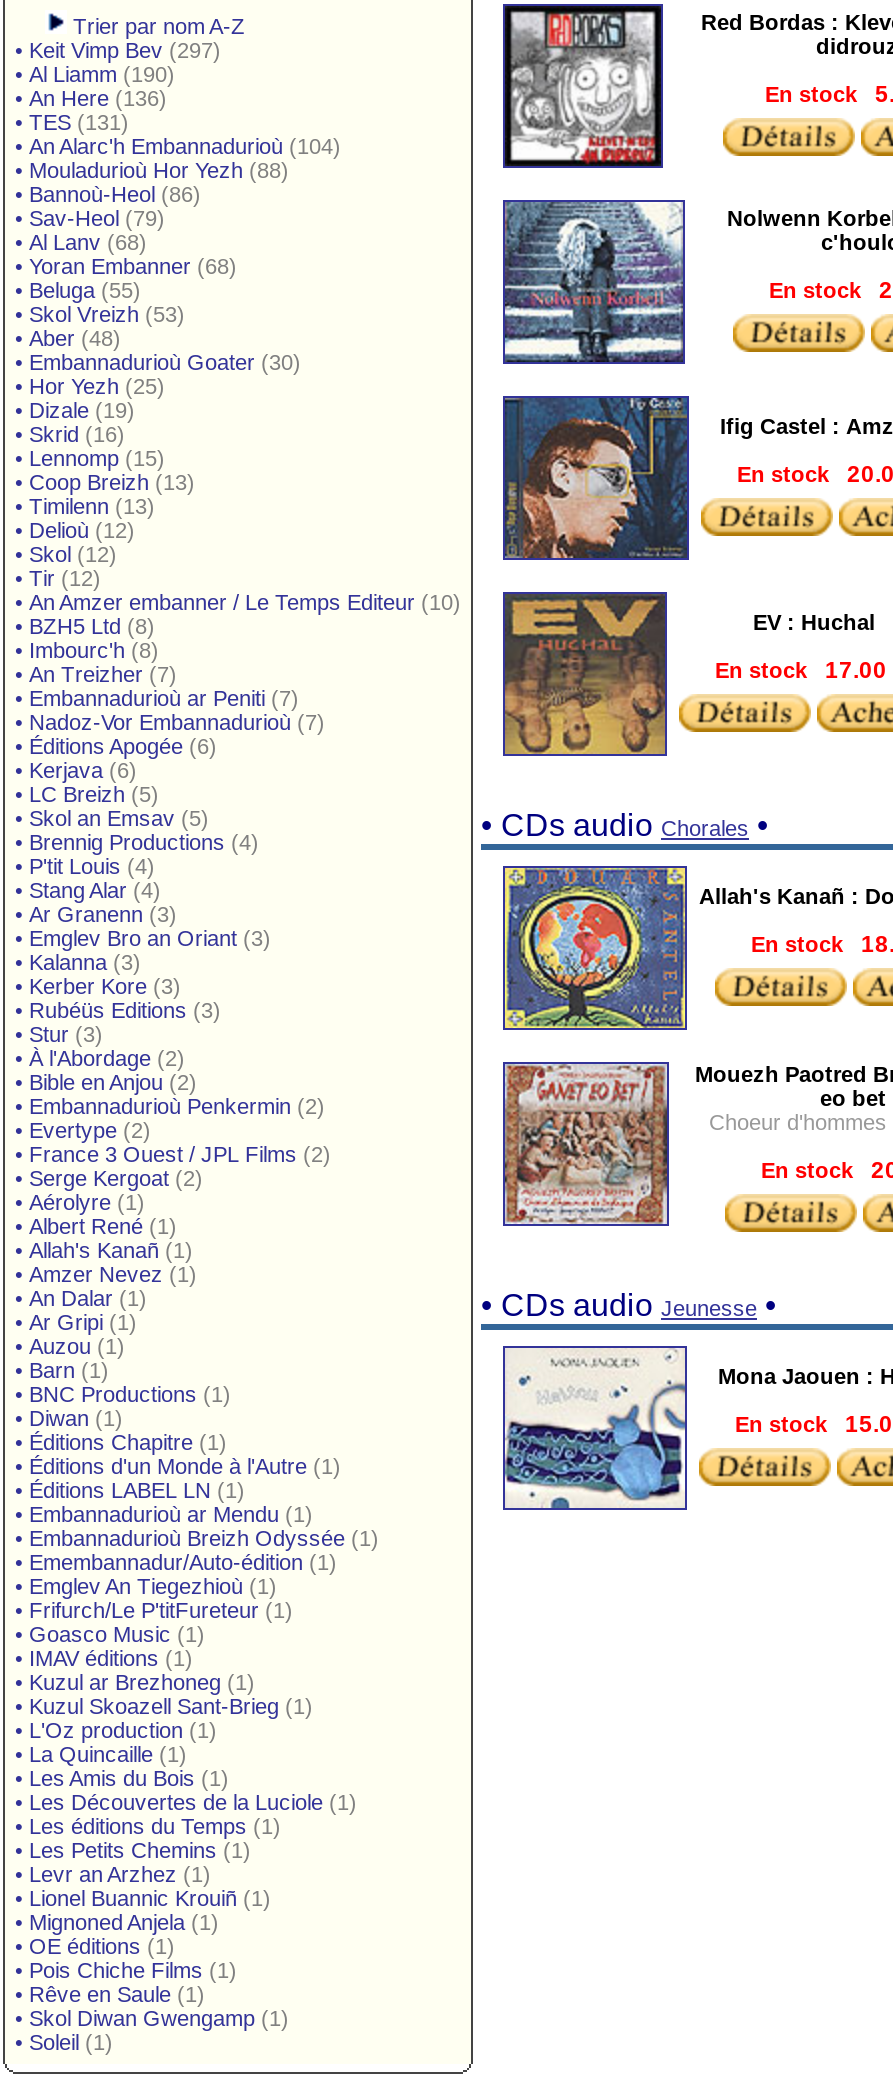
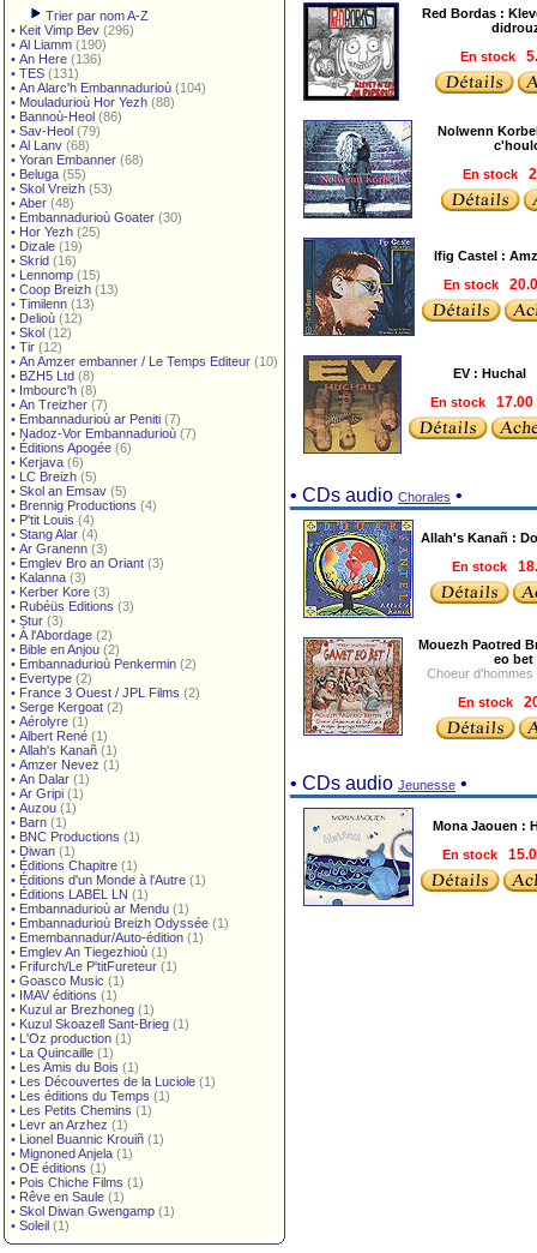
[15,38,221,62] • Keit Vimp Bev (297) -> [11,23,134,37] • Keit Vimp Bev (296)

